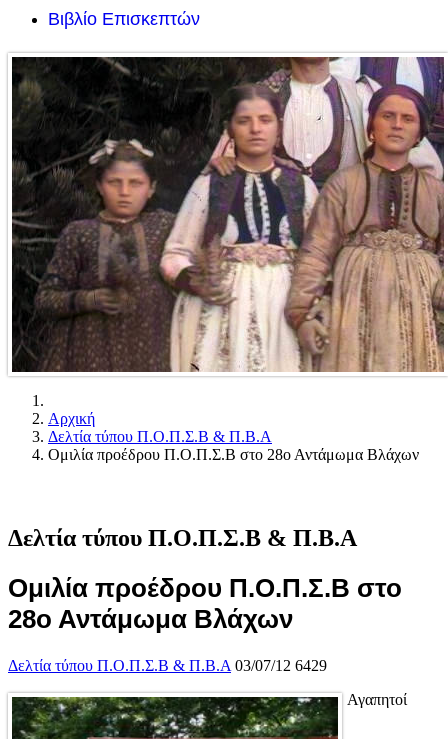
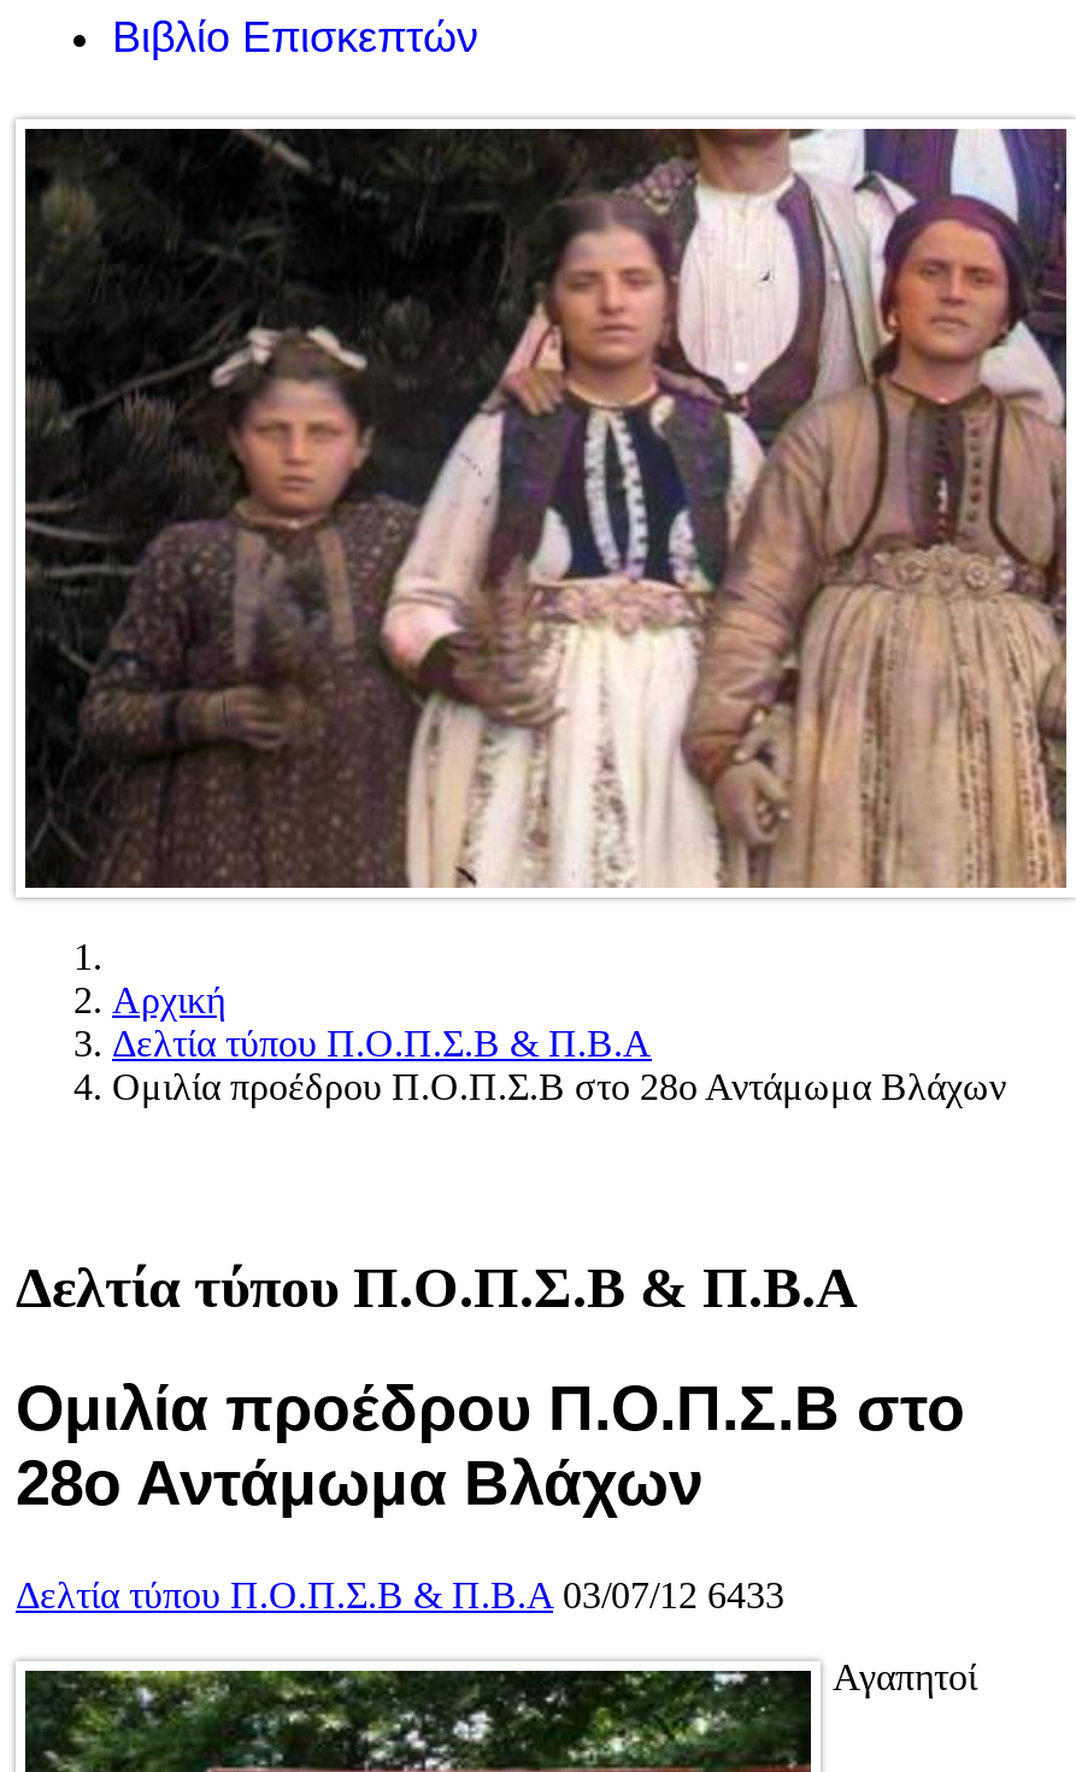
[8,657,327,674] Δελτία τύπου Π.Ο.Π.Σ.Β & Π.Β.Α 03/07/12 6429 -> [16,1575,784,1616] Δελτία τύπου Π.Ο.Π.Σ.Β & Π.Β.Α 03/07/12 6433

